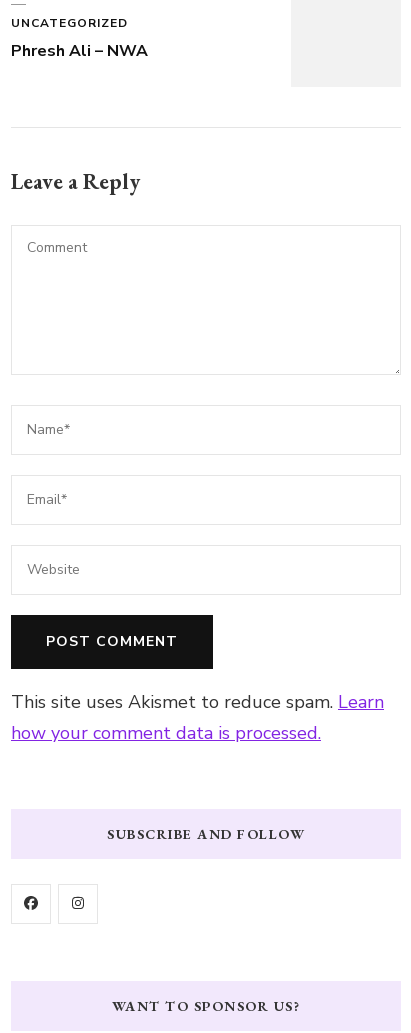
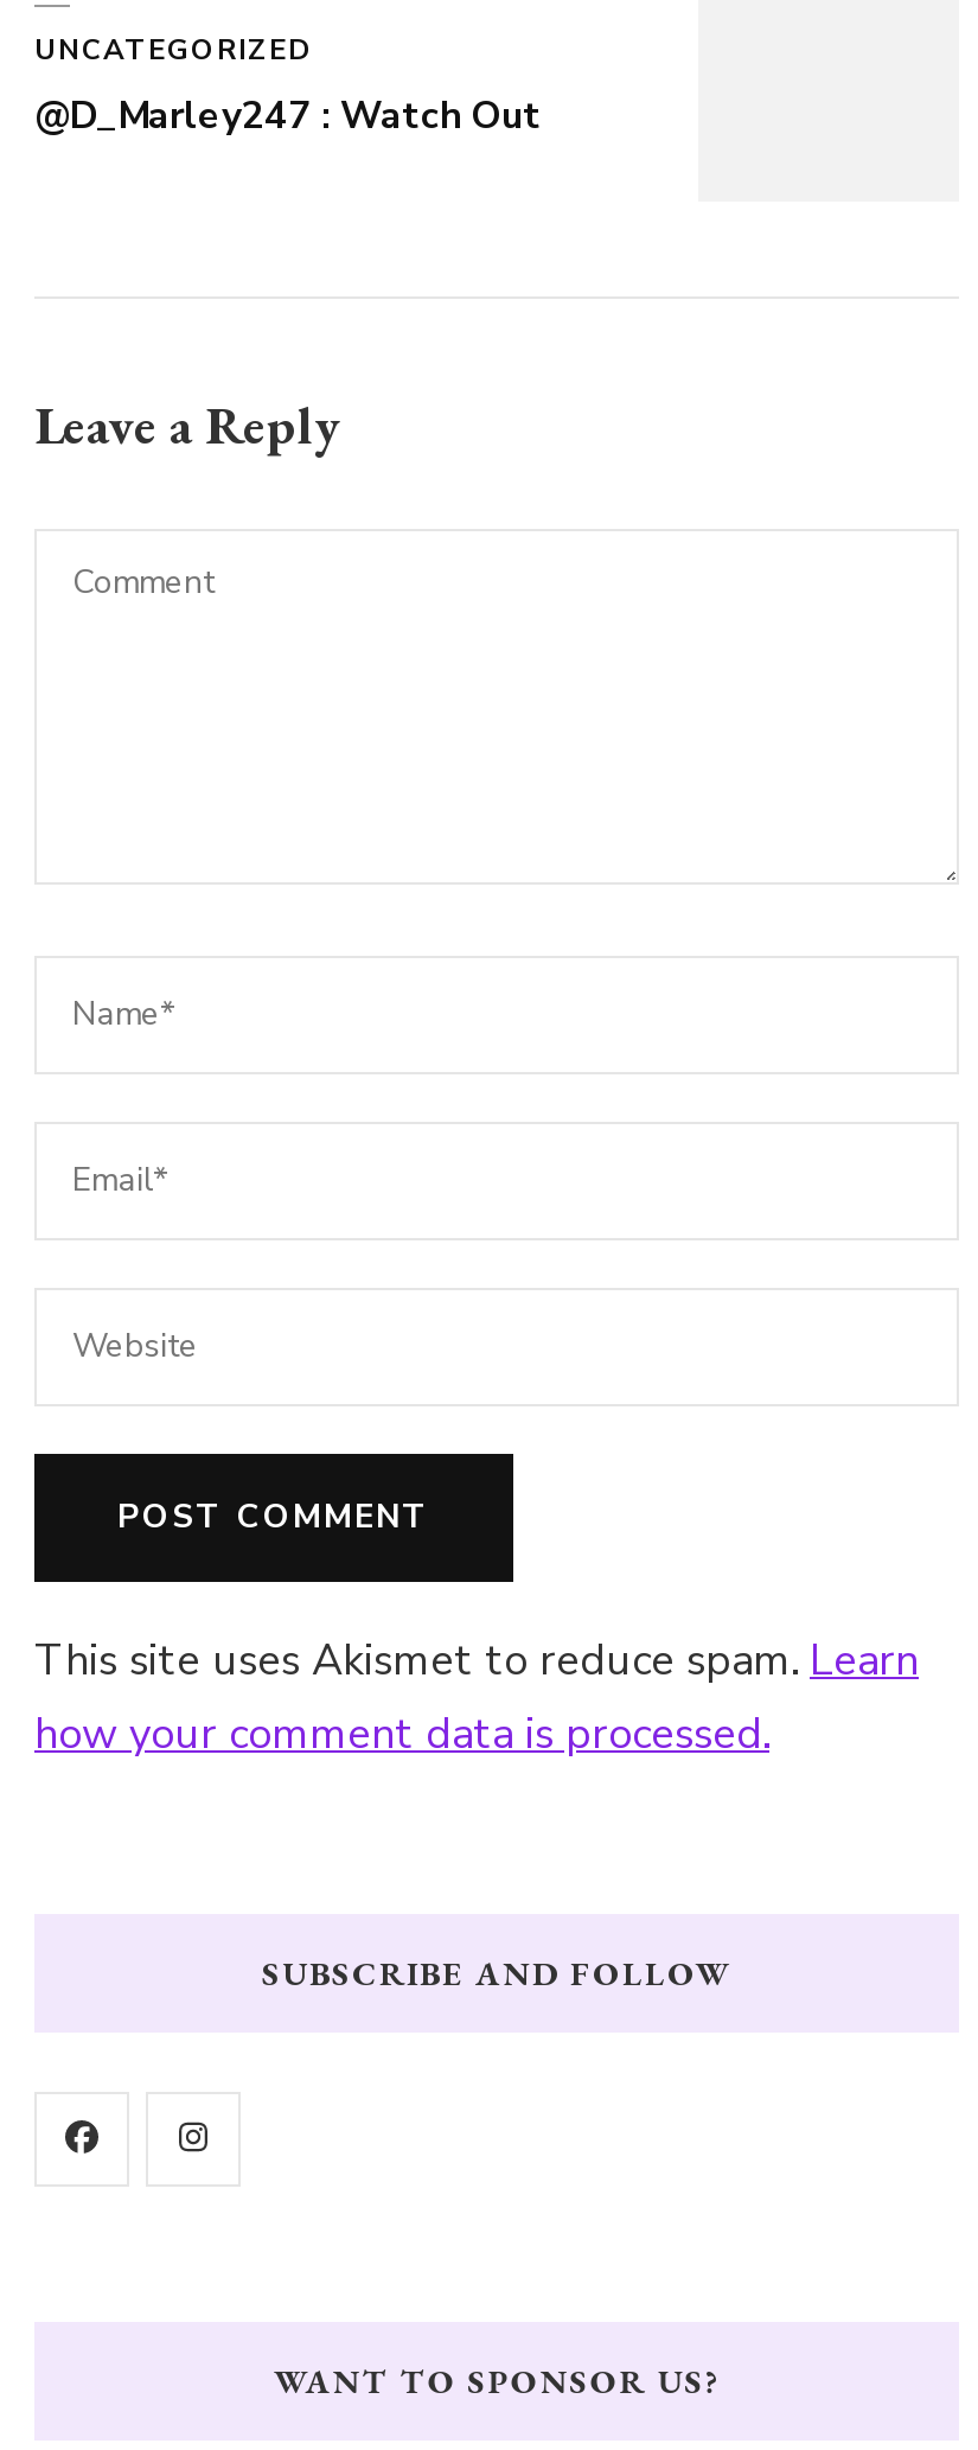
[11,40,148,62] Phresh Ali – NWA -> [34,89,542,141] @D_Marley247 : Watch Out

